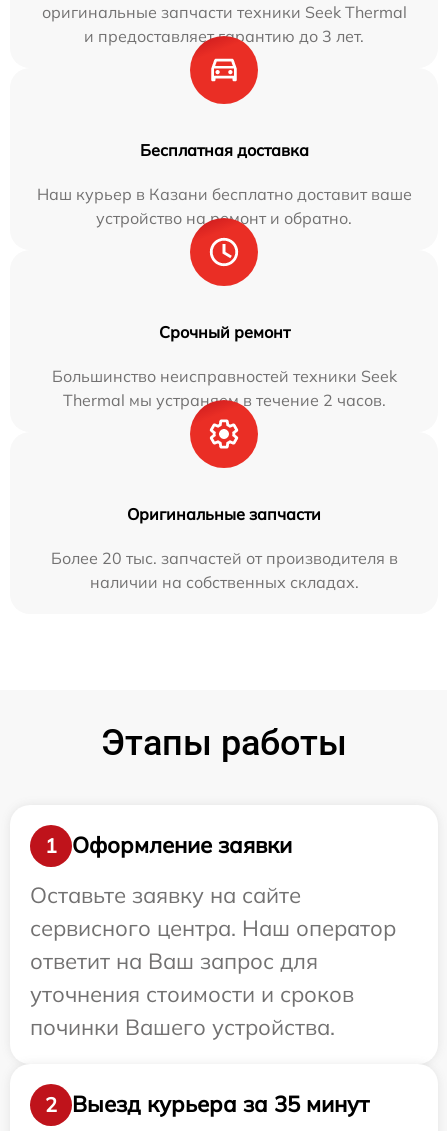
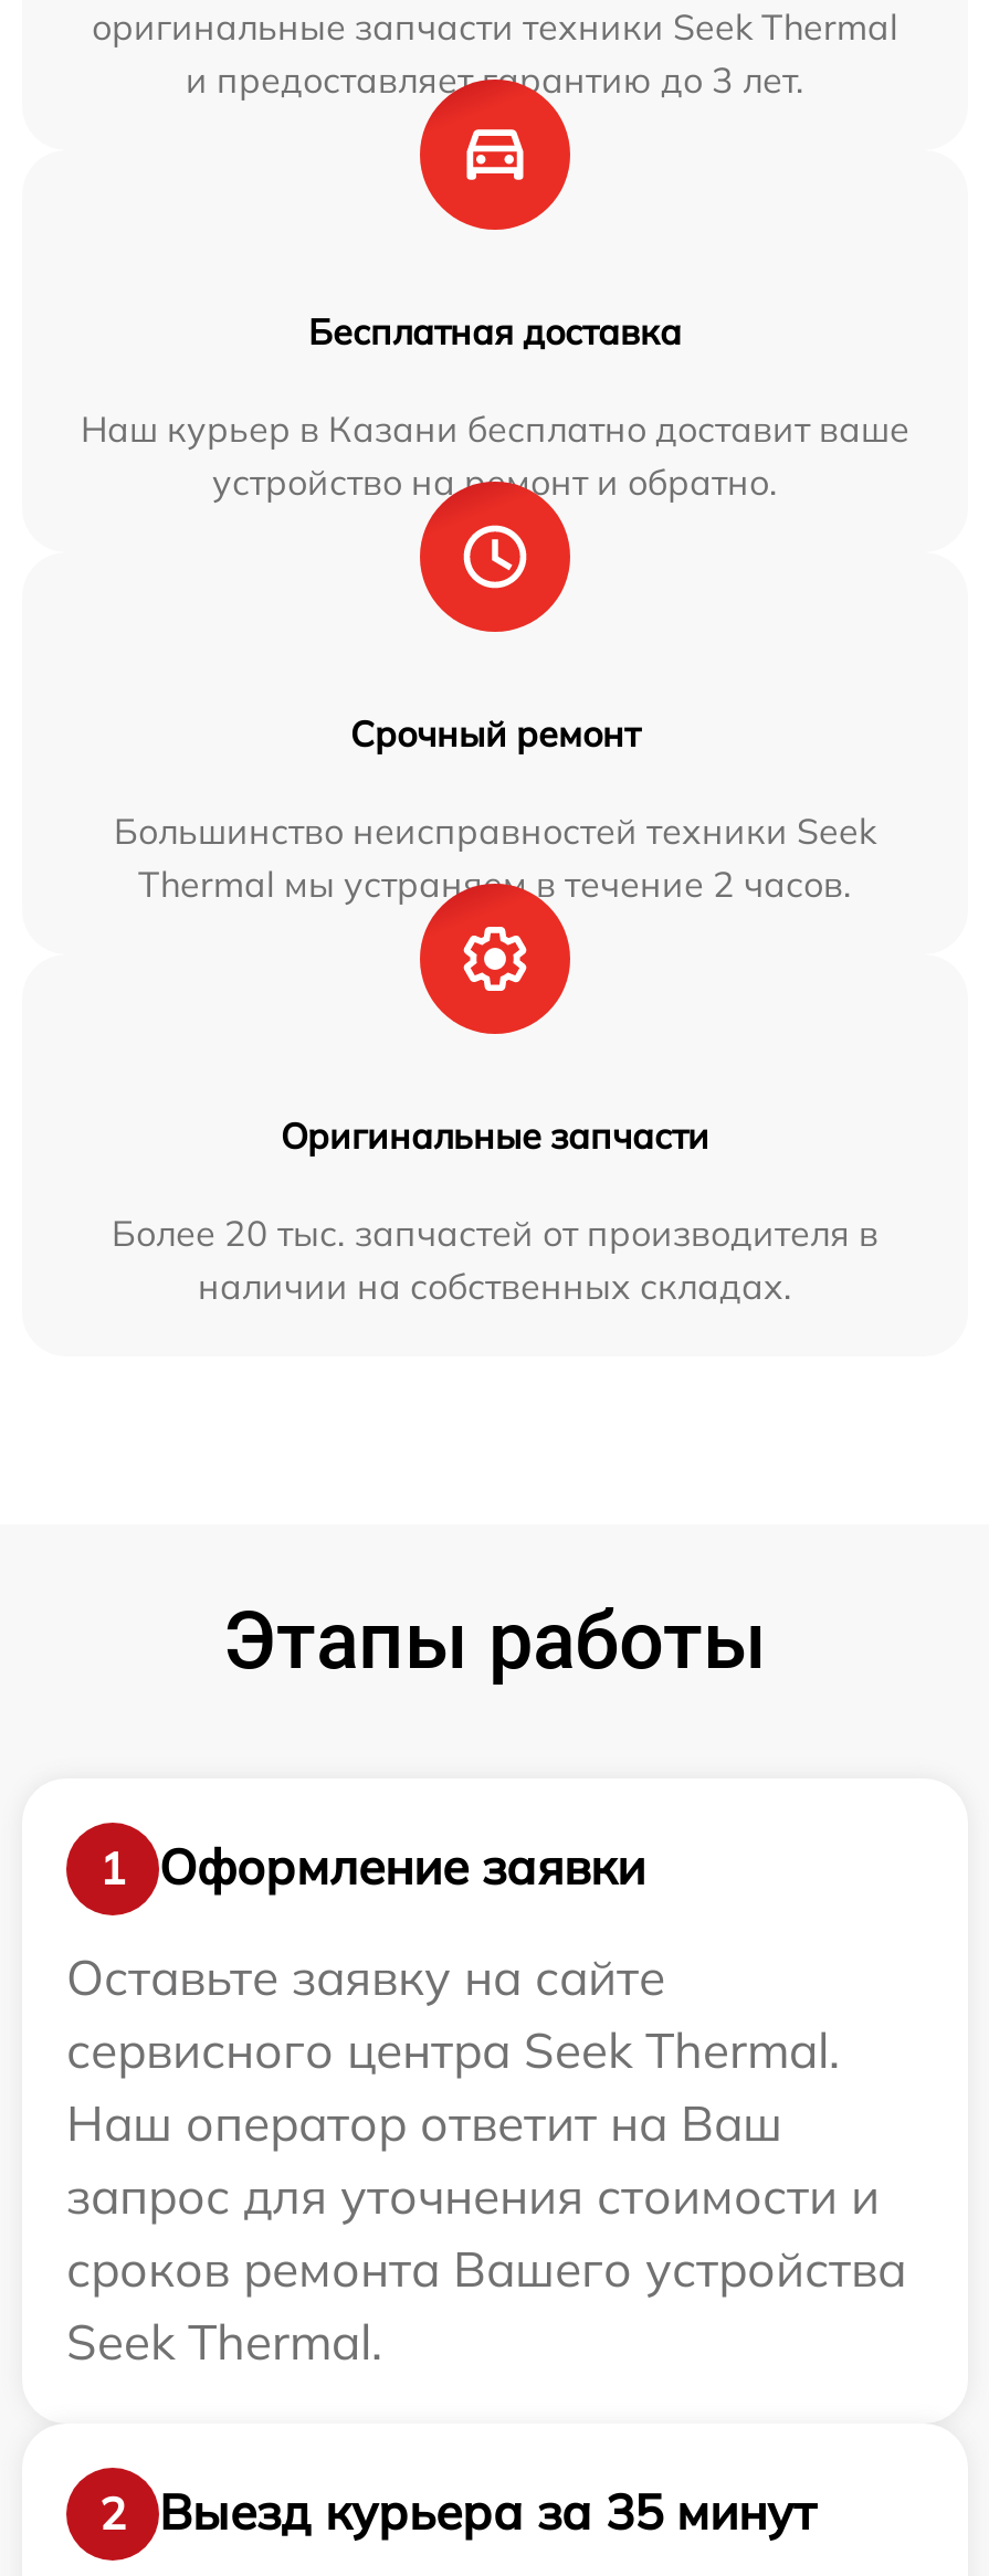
[30,914,396,1041] сервисного центра. Наш оператор | ответит на Ваш запрос для | уточнения стоимости и сроков | починки Вашего устройства. -> [66,2019,906,2373] сервисного центра Seek Thermal. | Наш оператор ответит на Ваш | запрос для уточнения стоимости и | сроков ремонта Вашего устройства | Seek Thermal.

